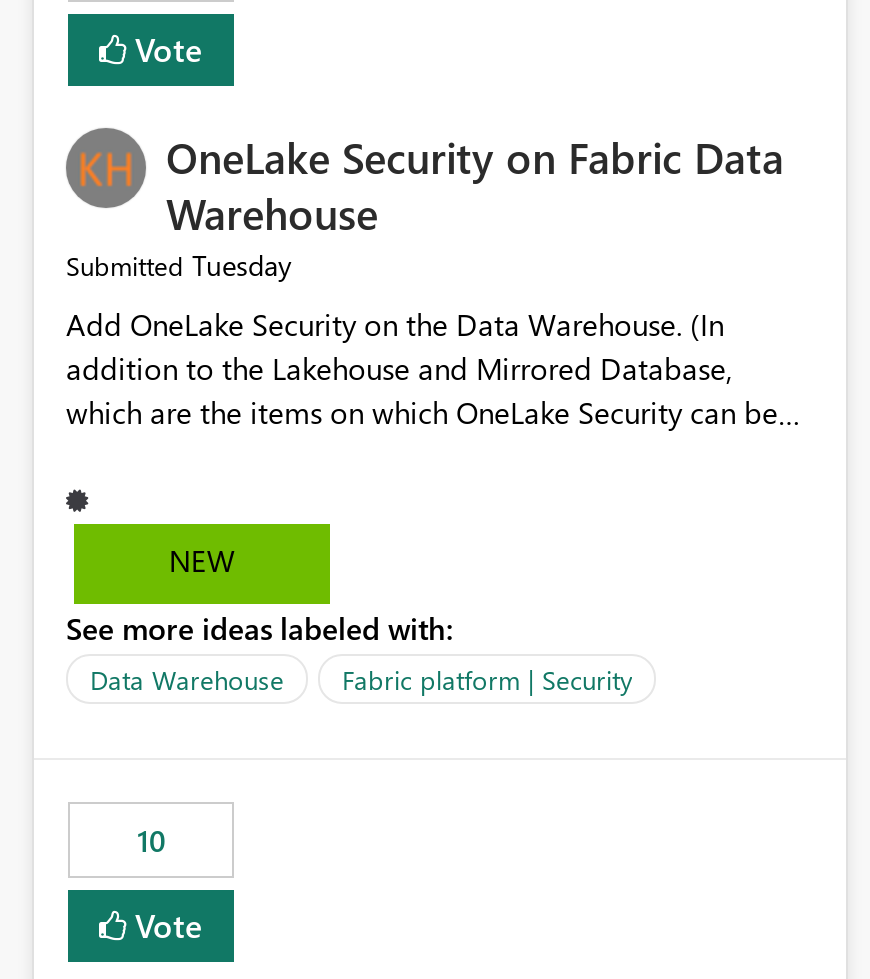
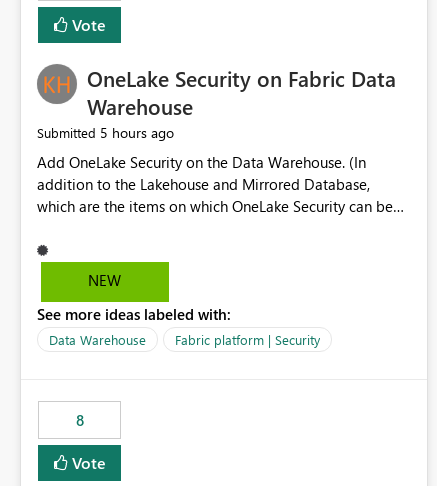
[66,247,292,285] Submitted Tuesday -> [37,123,174,142] Submitted 5 hours ago
[137,821,165,861] 10 -> [75,410,83,430] 8

